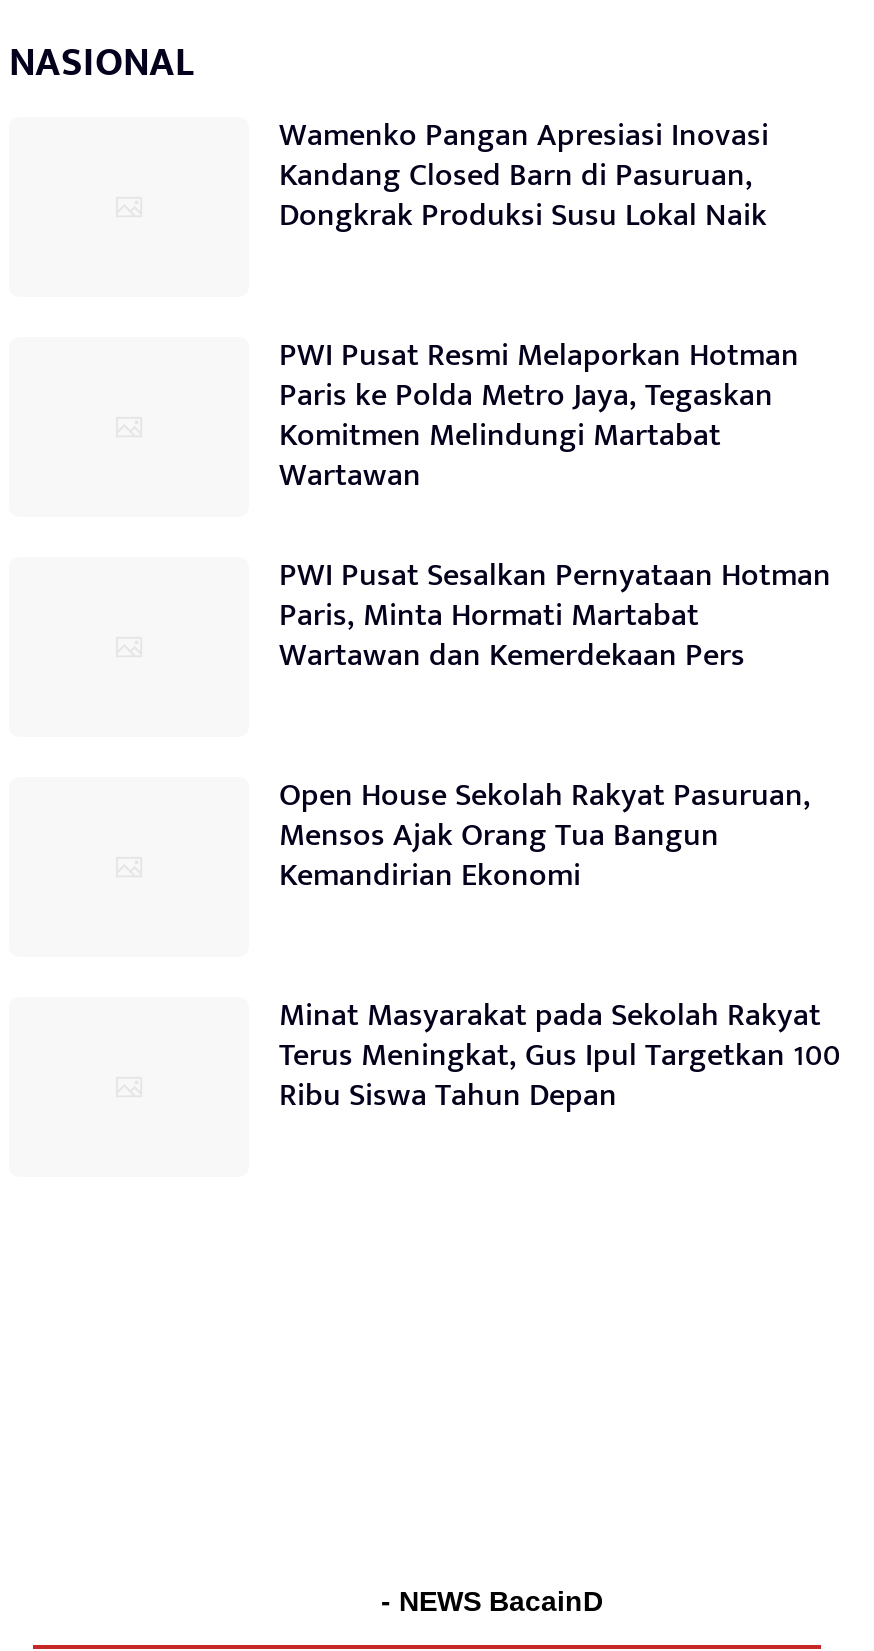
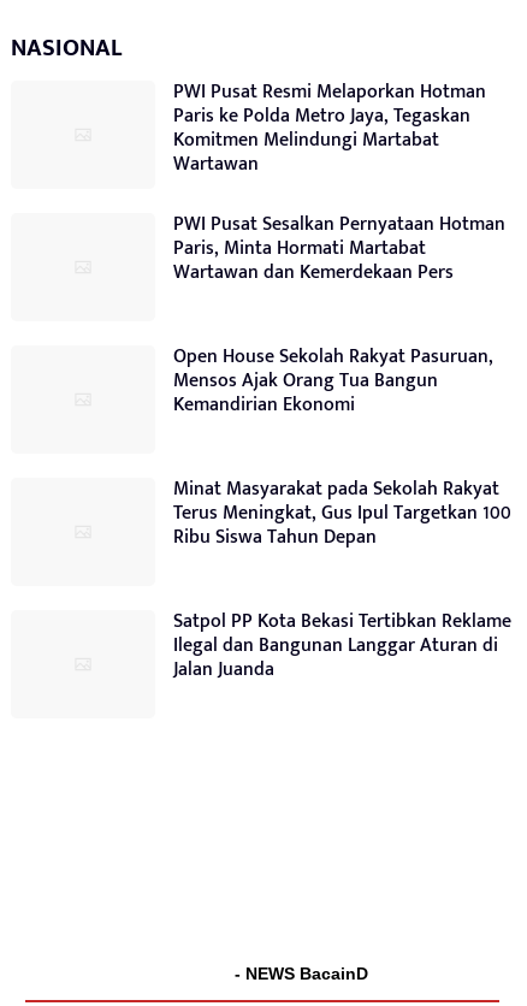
[279,110,769,244] Wamenko Pangan Apresiasi Inovasi | Kandang Closed Barn di Pasuruan, | Dongkrak Produksi Susu Lokal Naik -> none
moved [279,330,841,1124] -> [173,76,511,554]: PWI Pusat Resmi Melaporkan Hotman | Paris ke Polda Metro Jaya, Tegaskan | Komitmen Melindungi Martabat | ... | Terus Meningkat, Gus Ipul Targetkan 100 | Ribu Siswa Tahun Depan
none -> [173,606,511,687] Satpol PP Kota Bekasi Tertibkan Reklame | Ilegal dan Bangunan Langgar Aturan di | Jalan Juanda

